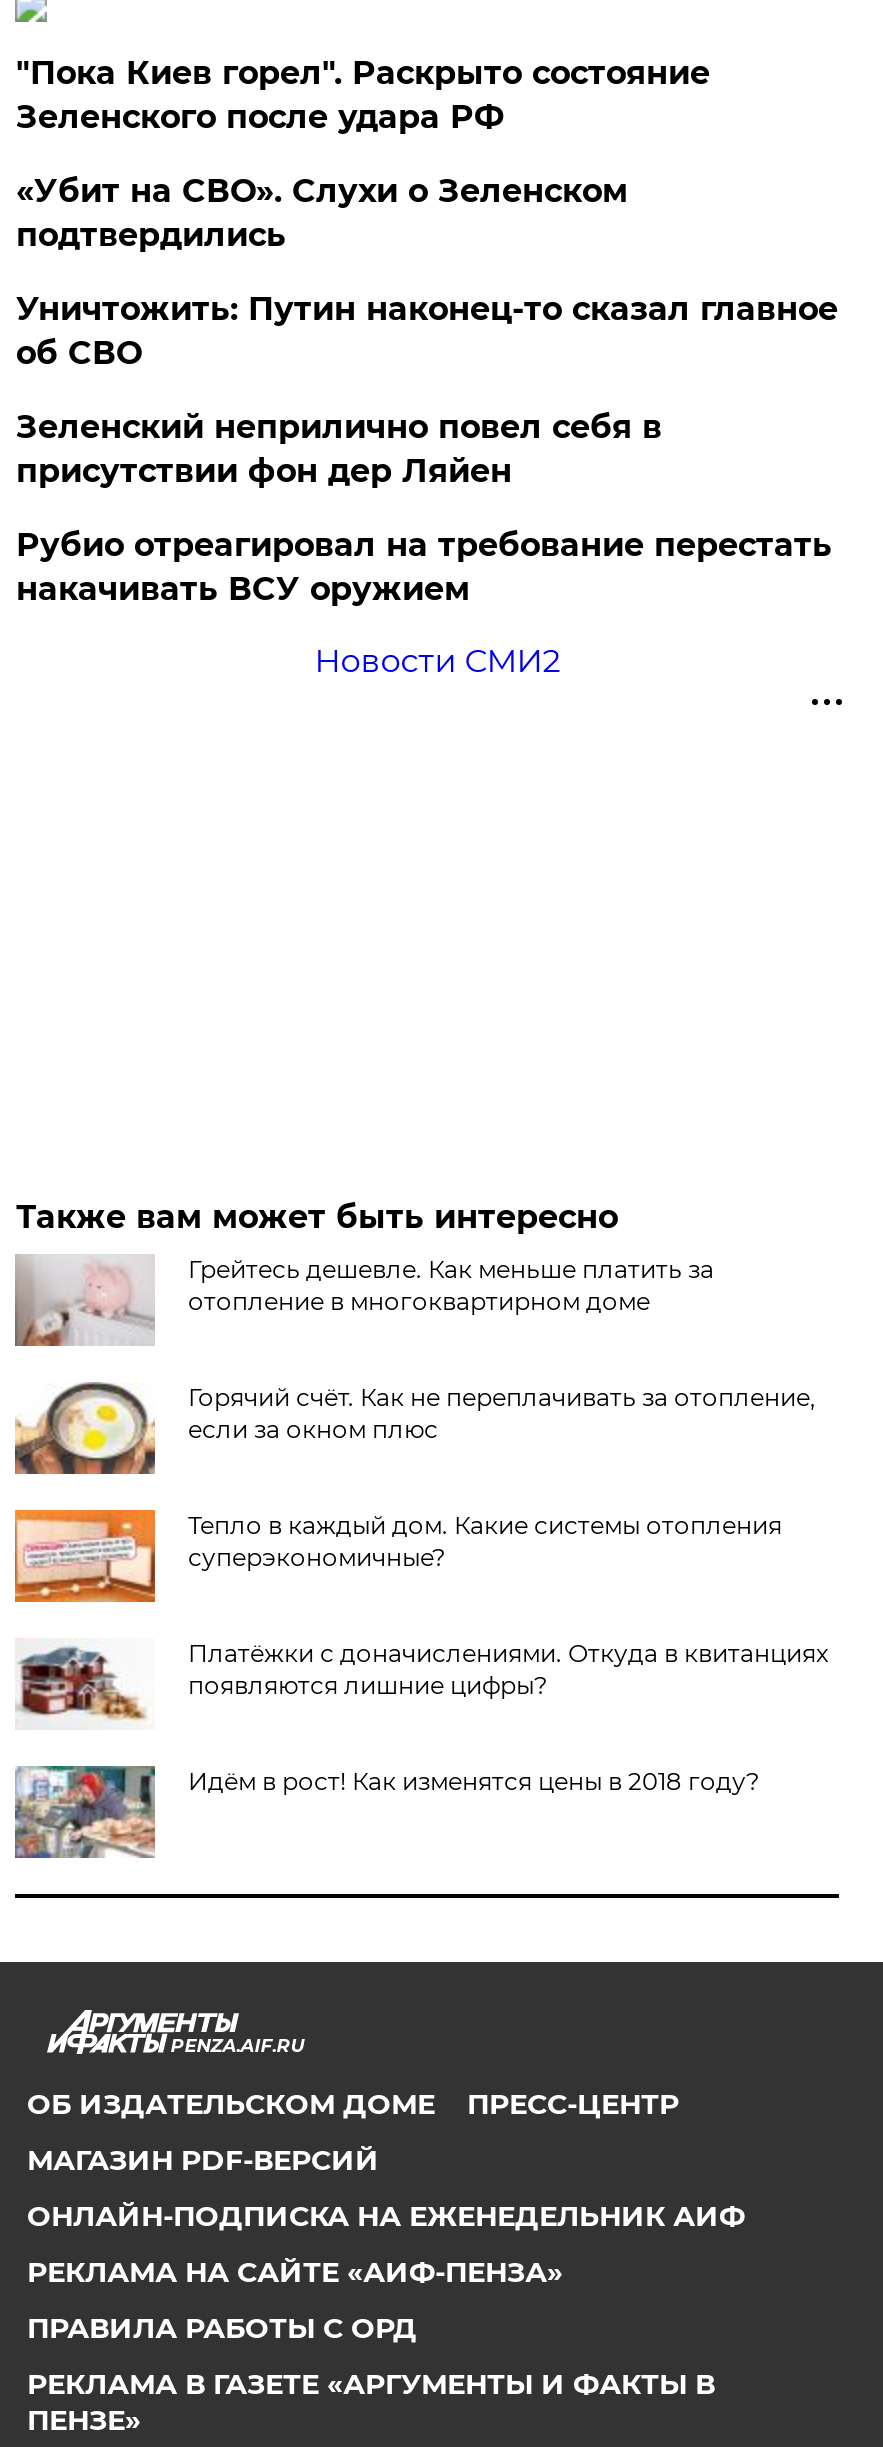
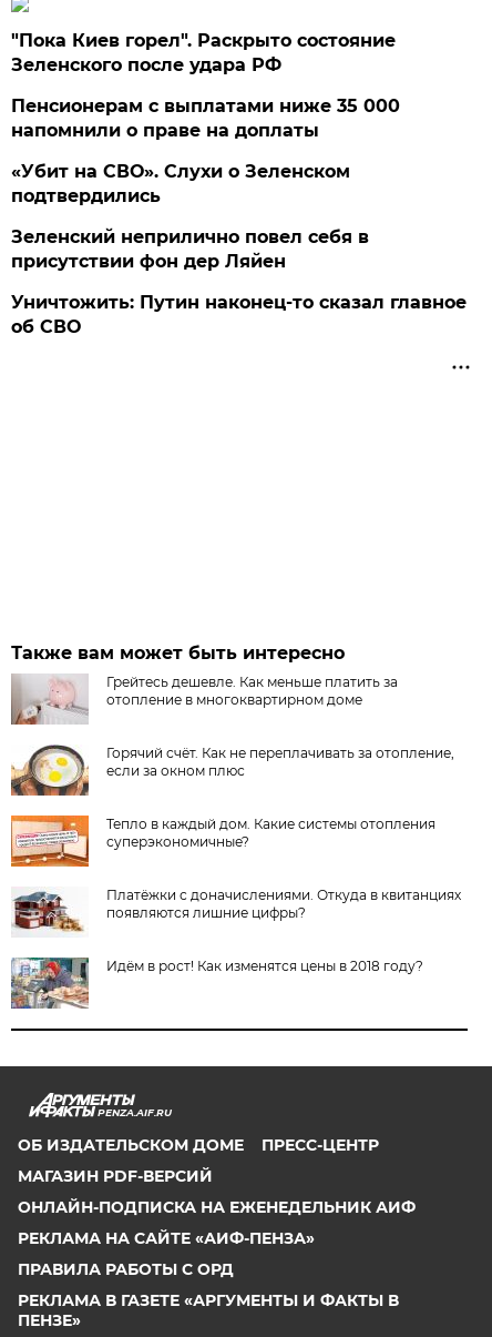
none -> [12,95,400,141] Пенсионерам с выплатами ниже 35 000 | напомнили о праве на доплаты
moved [16,172,628,254] -> [12,161,351,206]: «Убит на СВО». Слухи о Зеленском | подтвердились
moved [16,290,838,372] -> [12,292,467,337]: Уничтожить: Путин наконец-то сказал главное | об СВО
[16,526,832,680] Рубио отреагировал на требование перестать | накачивать ВСУ оружием | Новости СМИ2 -> none

